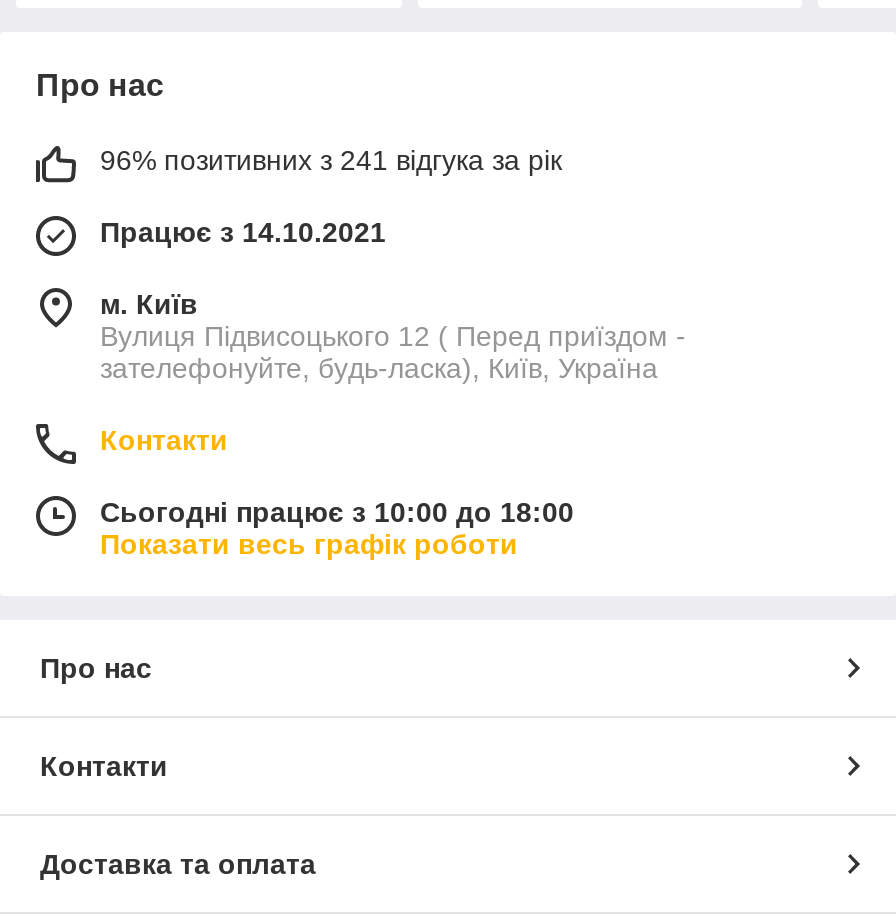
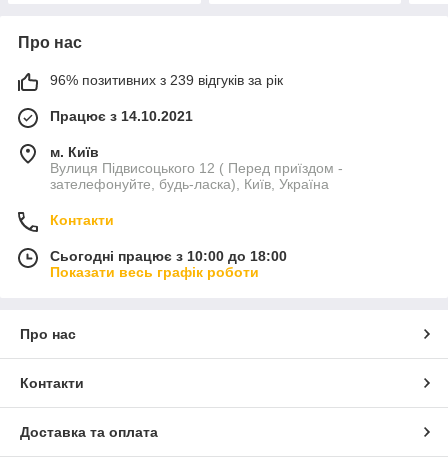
[100,145,562,177] 96% позитивних з 241 відгука за рік -> [50,72,283,88] 96% позитивних з 239 відгуків за рік

